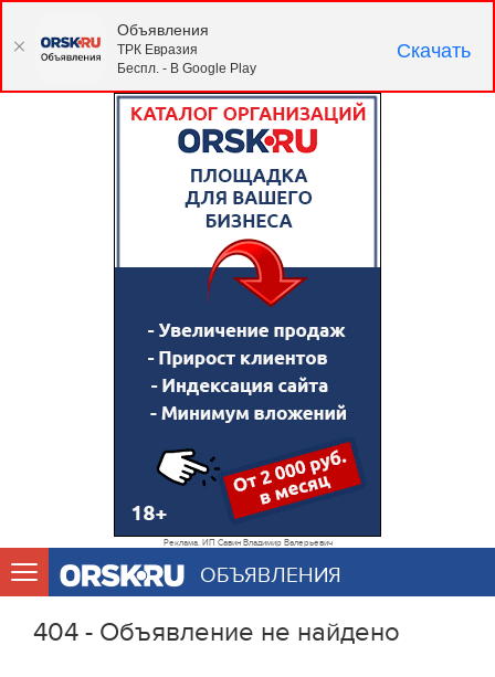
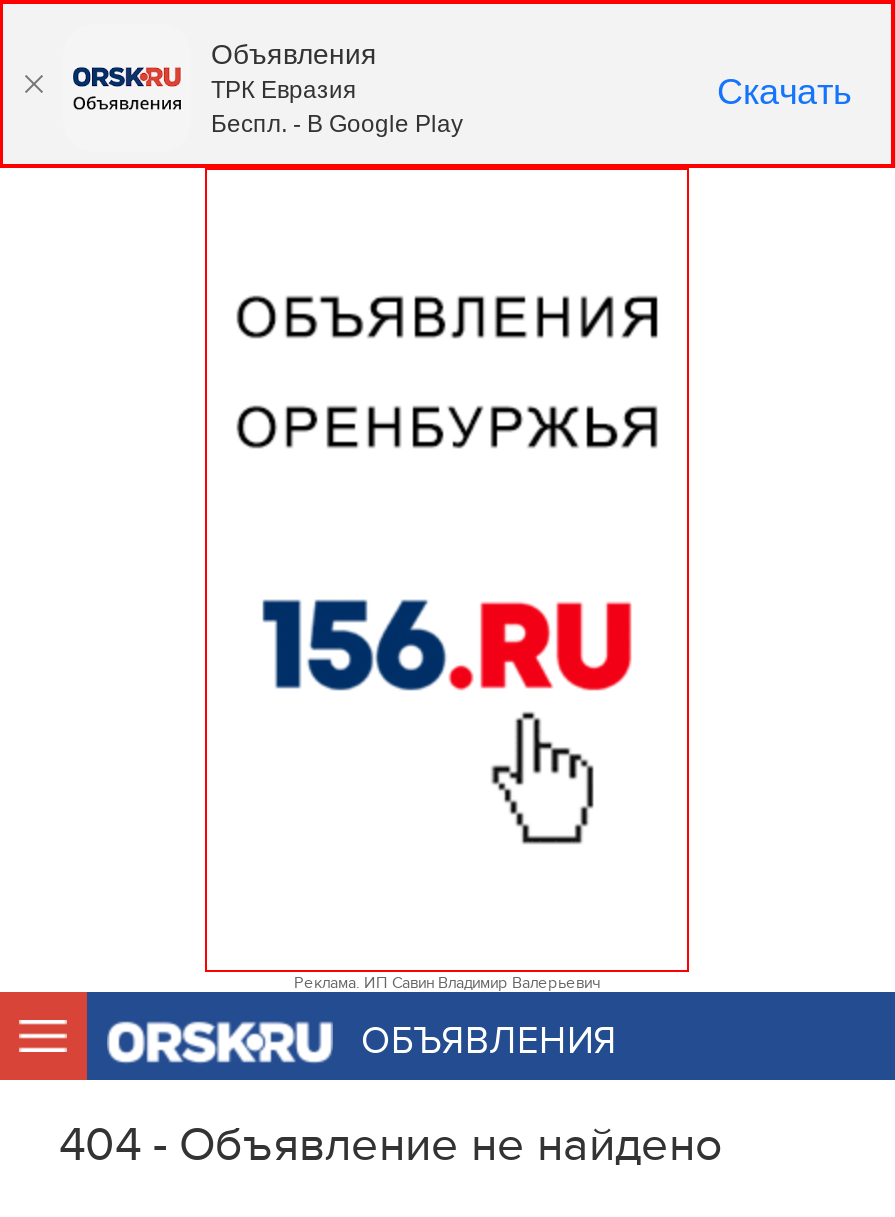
[113,92,382,538] [image] -> [203,166,691,974] [image]

